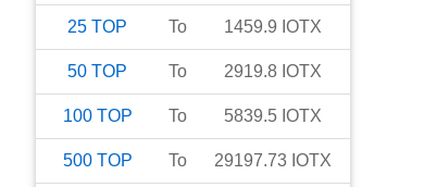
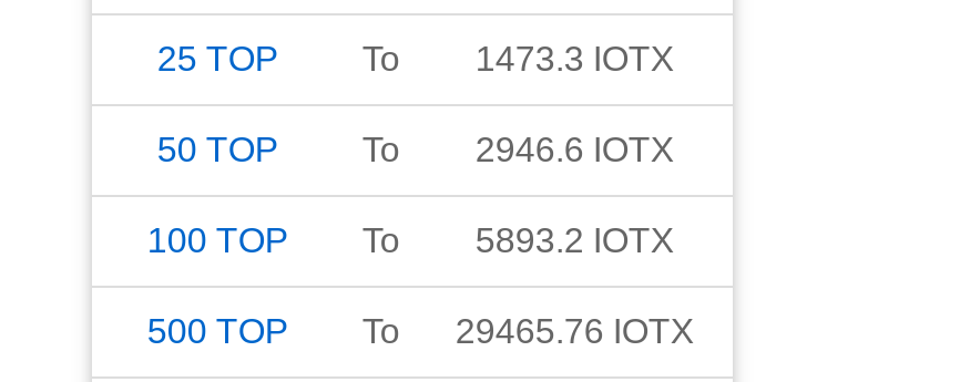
[168,17,322,36] To 1459.9 IOTX -> [362,40,675,77] To 1473.3 IOTX
[168,62,322,80] To 2919.8 IOTX -> [362,130,675,168] To 2946.6 IOTX
[63,106,322,125] 100 TOP To 5839.5 IOTX -> [147,221,675,259] 100 TOP To 5893.2 IOTX
[63,151,331,169] 500 TOP To 29197.73 IOTX -> [147,312,695,350] 500 TOP To 29465.76 IOTX

